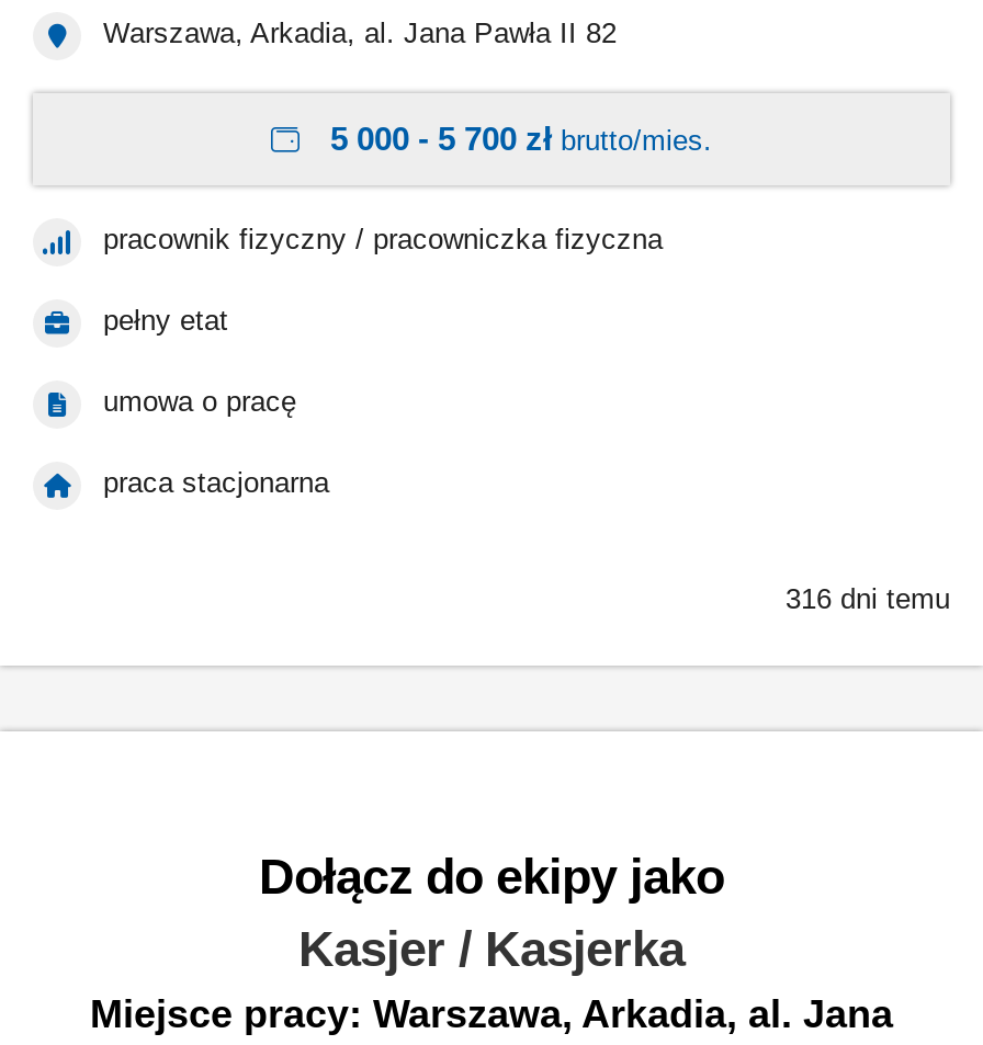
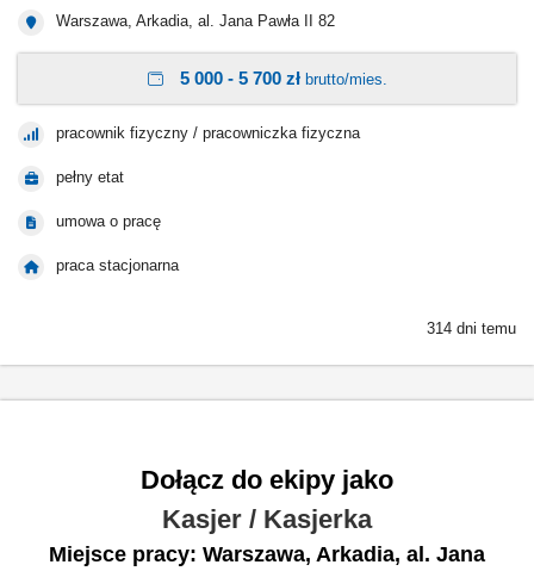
[786,582,950,615] 316 dni temu -> [427,319,516,337] 314 dni temu

